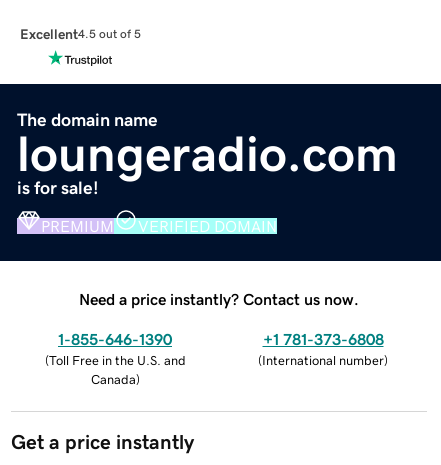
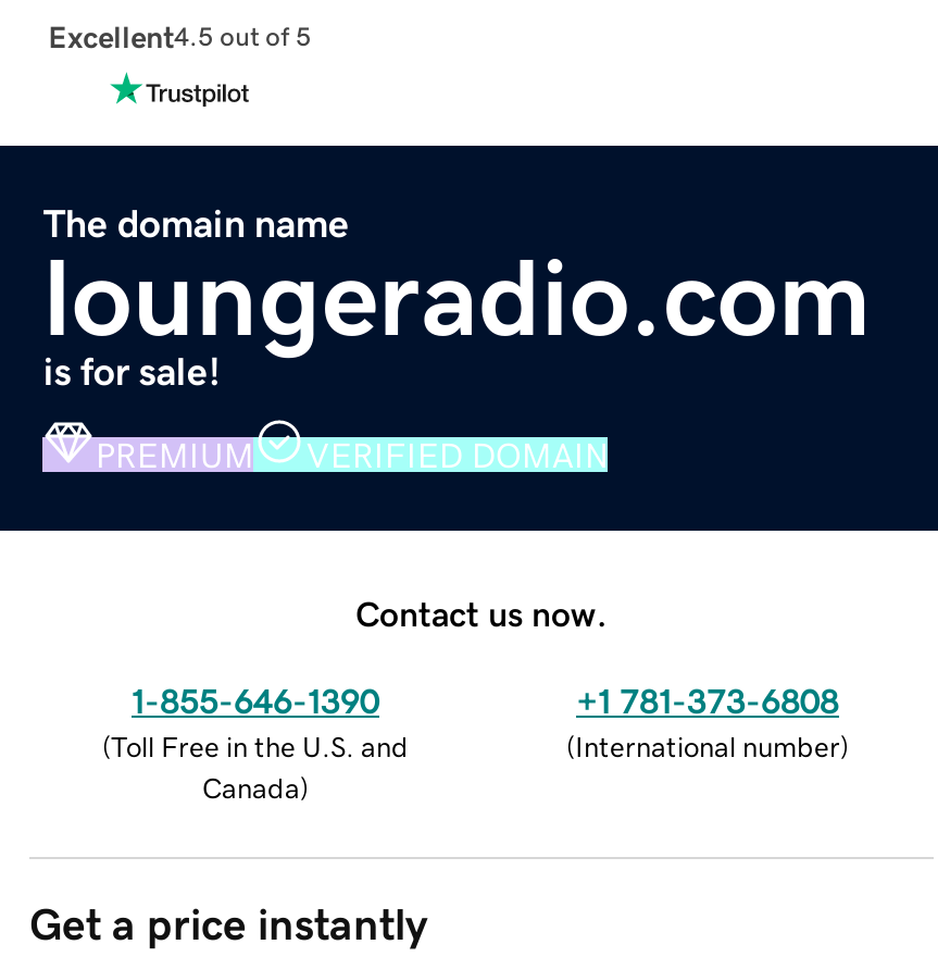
[79,291,359,307] Need a price instantly? Contact us now. -> [355,595,608,630] Contact us now.

